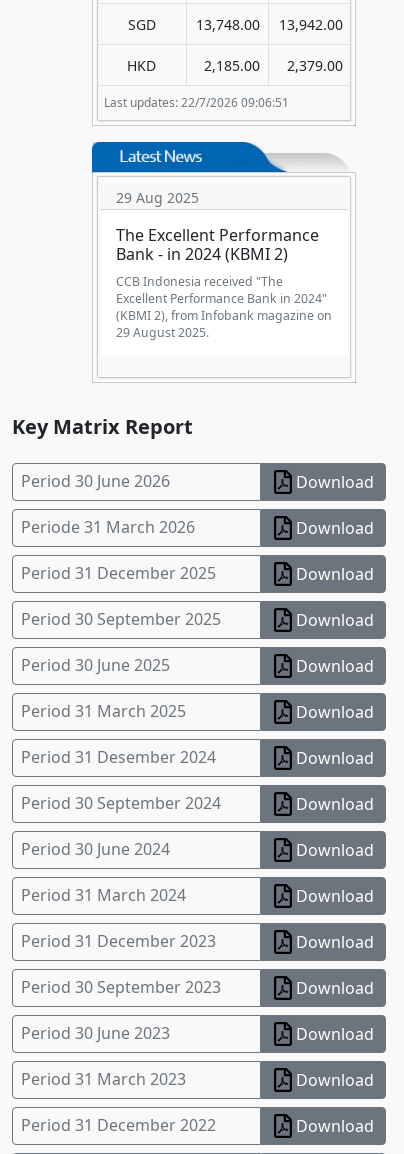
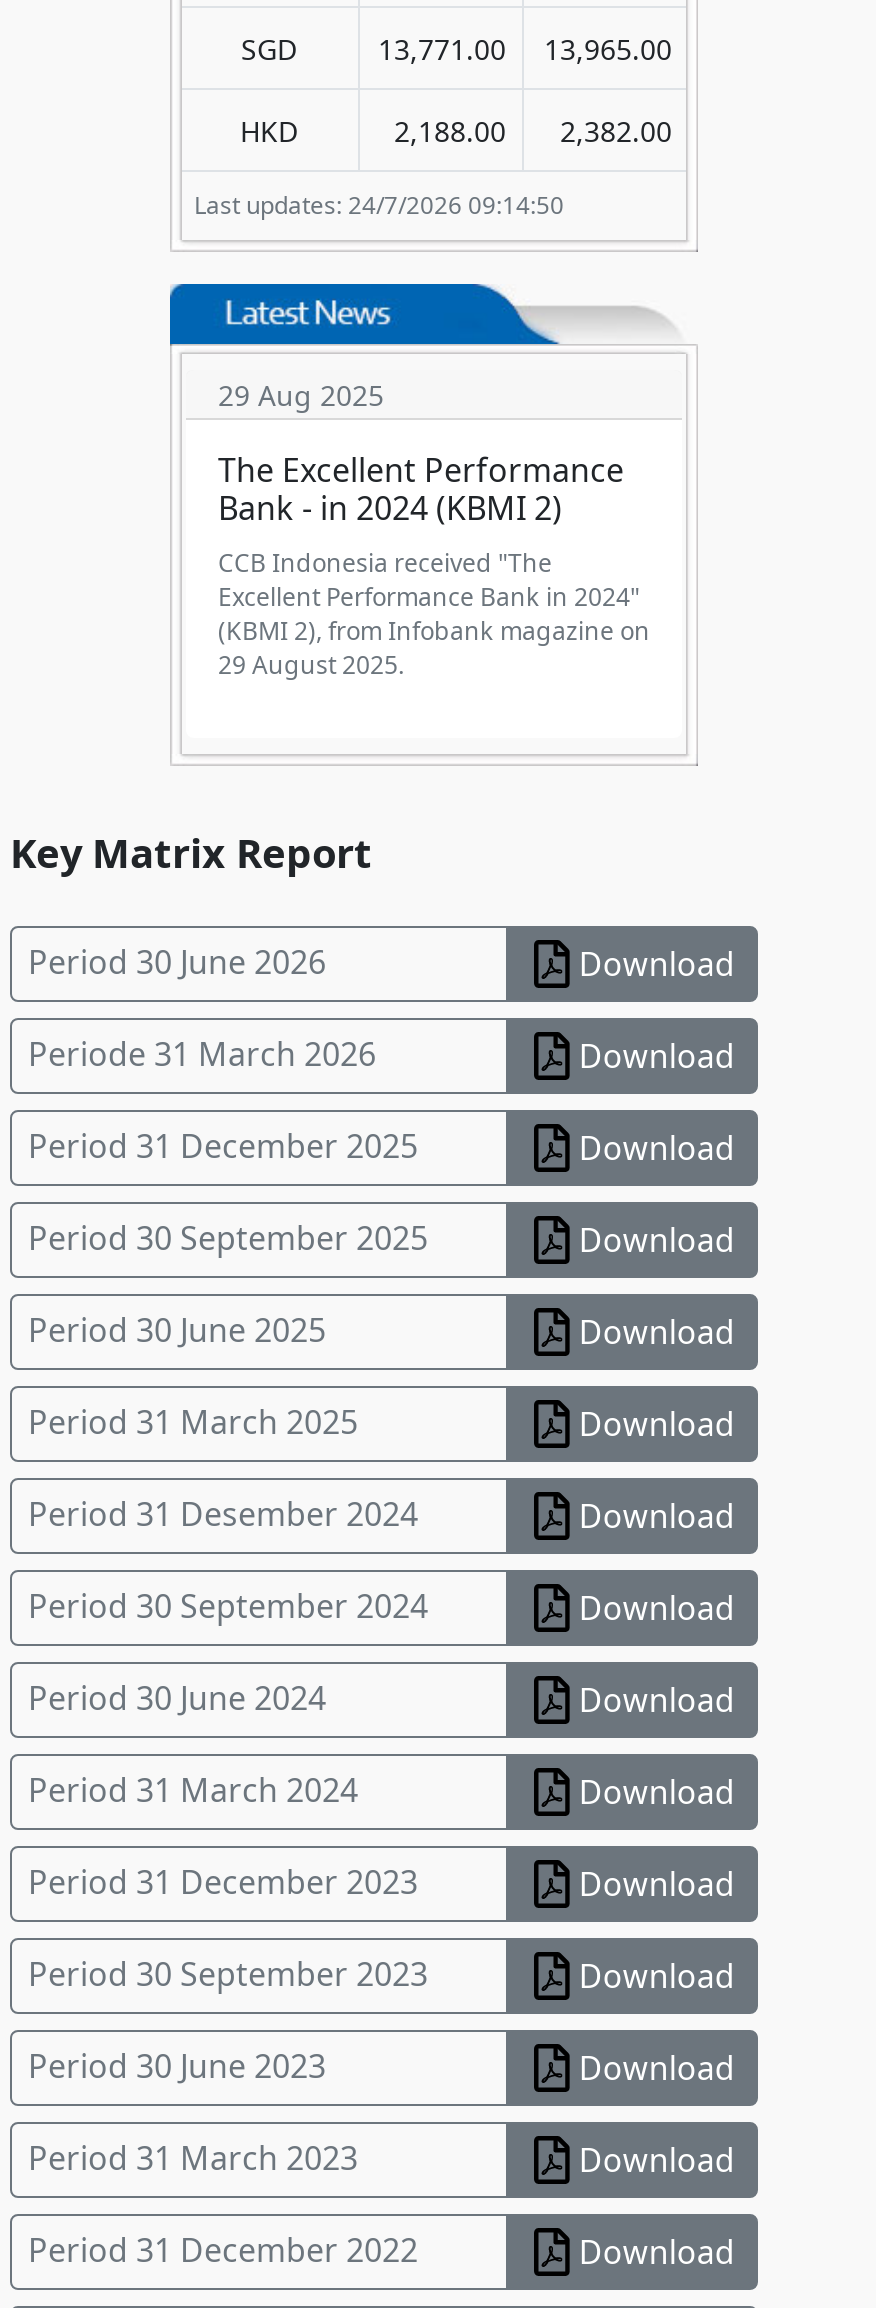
[196,15,260,34] 13,748.00 -> [378,30,506,68] 13,771.00
[279,15,343,34] 13,942.00 -> [544,30,672,68] 13,965.00
[204,56,260,75] 2,185.00 -> [394,112,506,150] 2,188.00
[287,56,343,75] 2,379.00 -> [560,112,672,150] 2,382.00
[104,94,289,111] Last updates: 22/7/2026 09:06:51 -> [194,188,564,222] Last updates: 24/7/2026 09:14:50

